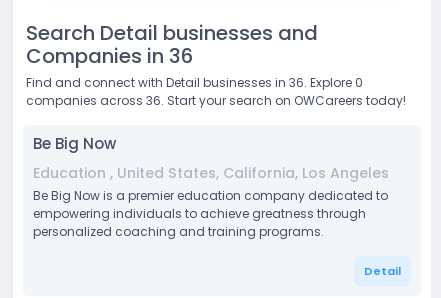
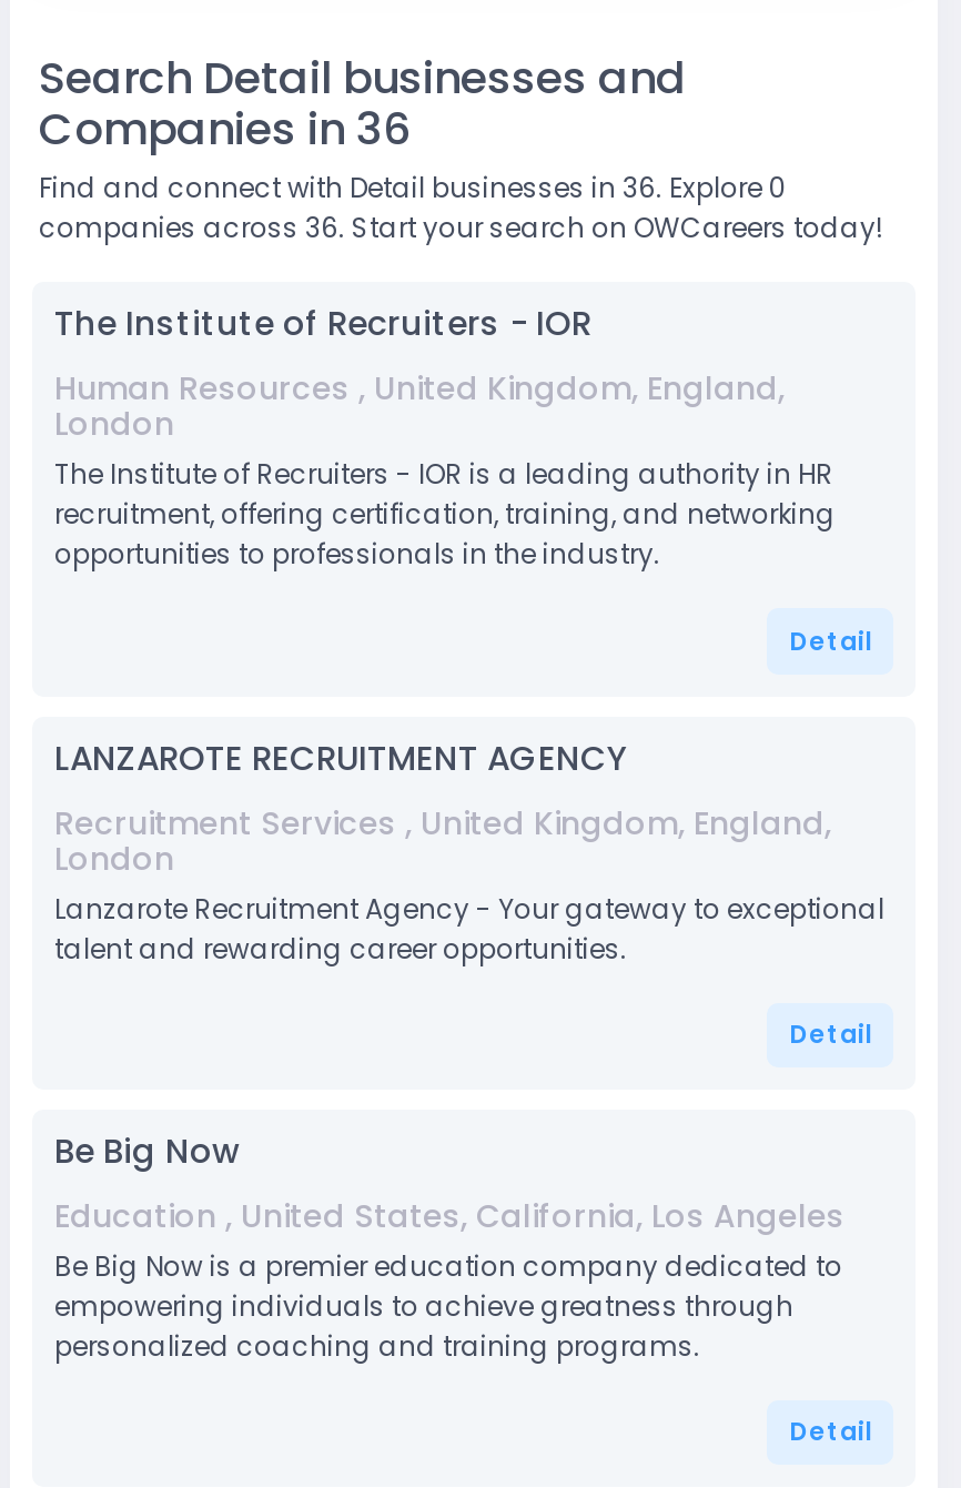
none -> [54,300,884,1052] The Institute of Recruiters - IOR | Human Resources , United Kingdom, England, | London | The Institute of Recruiters - IOR is a leading authority in HR | recruitment, offering certification, training, and networking | opportunities to professionals in the industry. | Detail | LANZAROTE RECRUITMENT AGENCY | Recruitment Services , United Kingdom, England, | London | Lanzarote Recruitment Agency - Your gateway to exceptional | talent and rewarding career opportunities. | Detail

